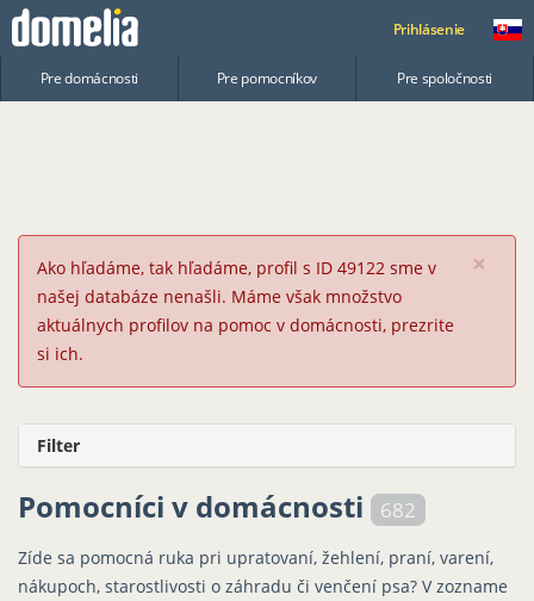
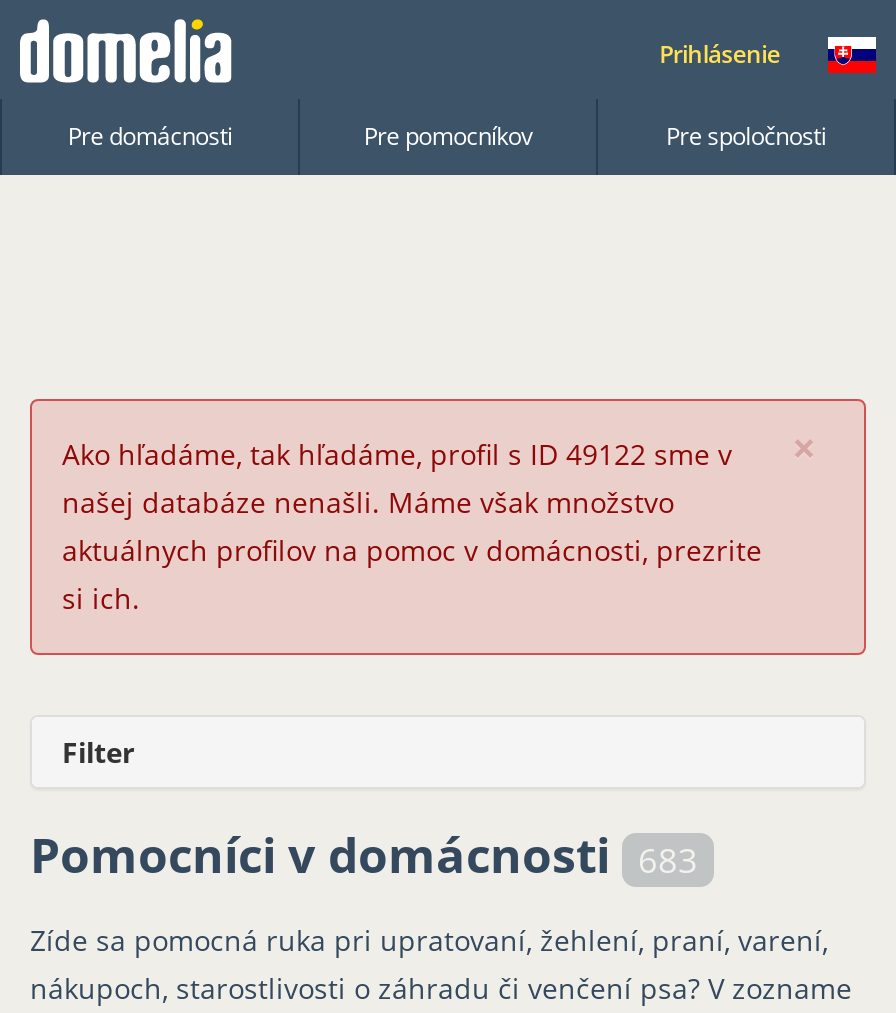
[18,487,416,526] Pomocníci v domácnosti 682 -> [30,821,698,887] Pomocníci v domácnosti 683

